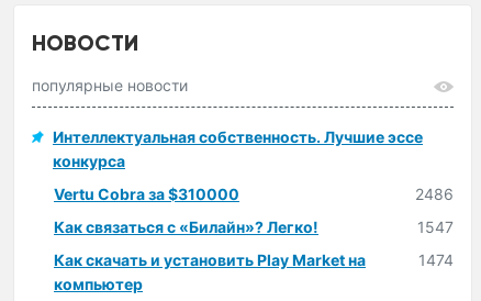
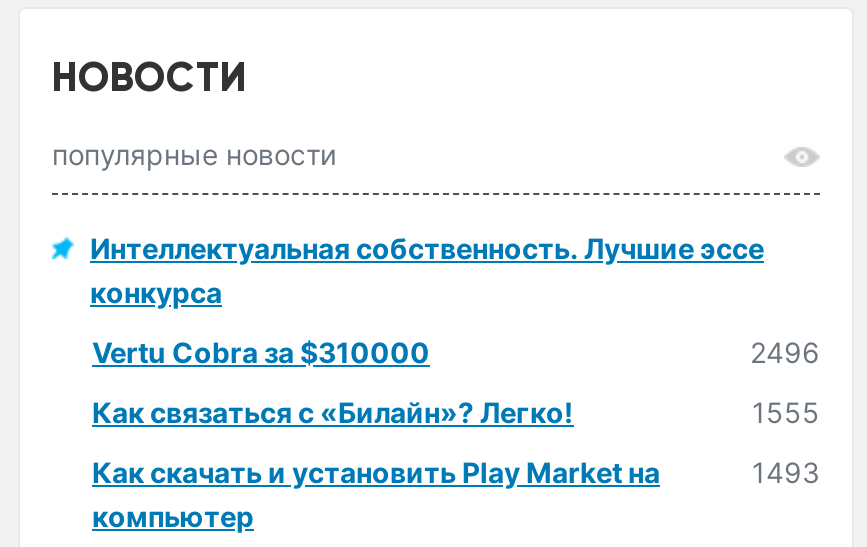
[415,185,454,203] 2486 -> [750,335,820,369] 2496
[417,218,454,236] 1547 -> [752,395,820,429] 1555
[418,251,454,269] 1474 -> [752,455,820,489] 1493

